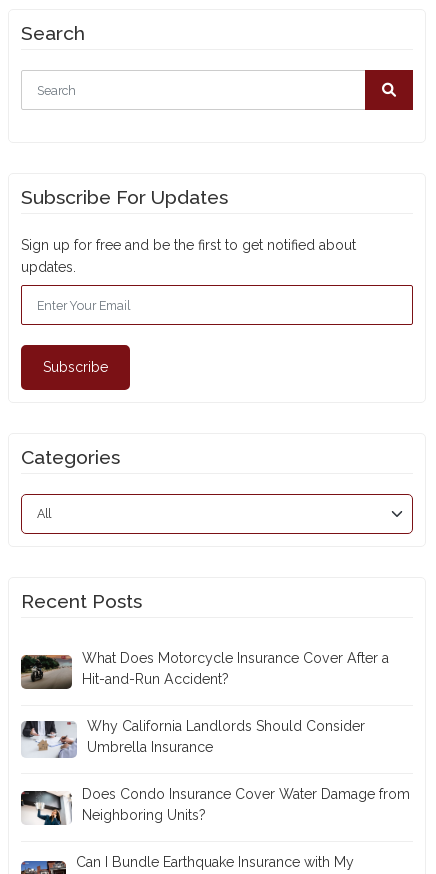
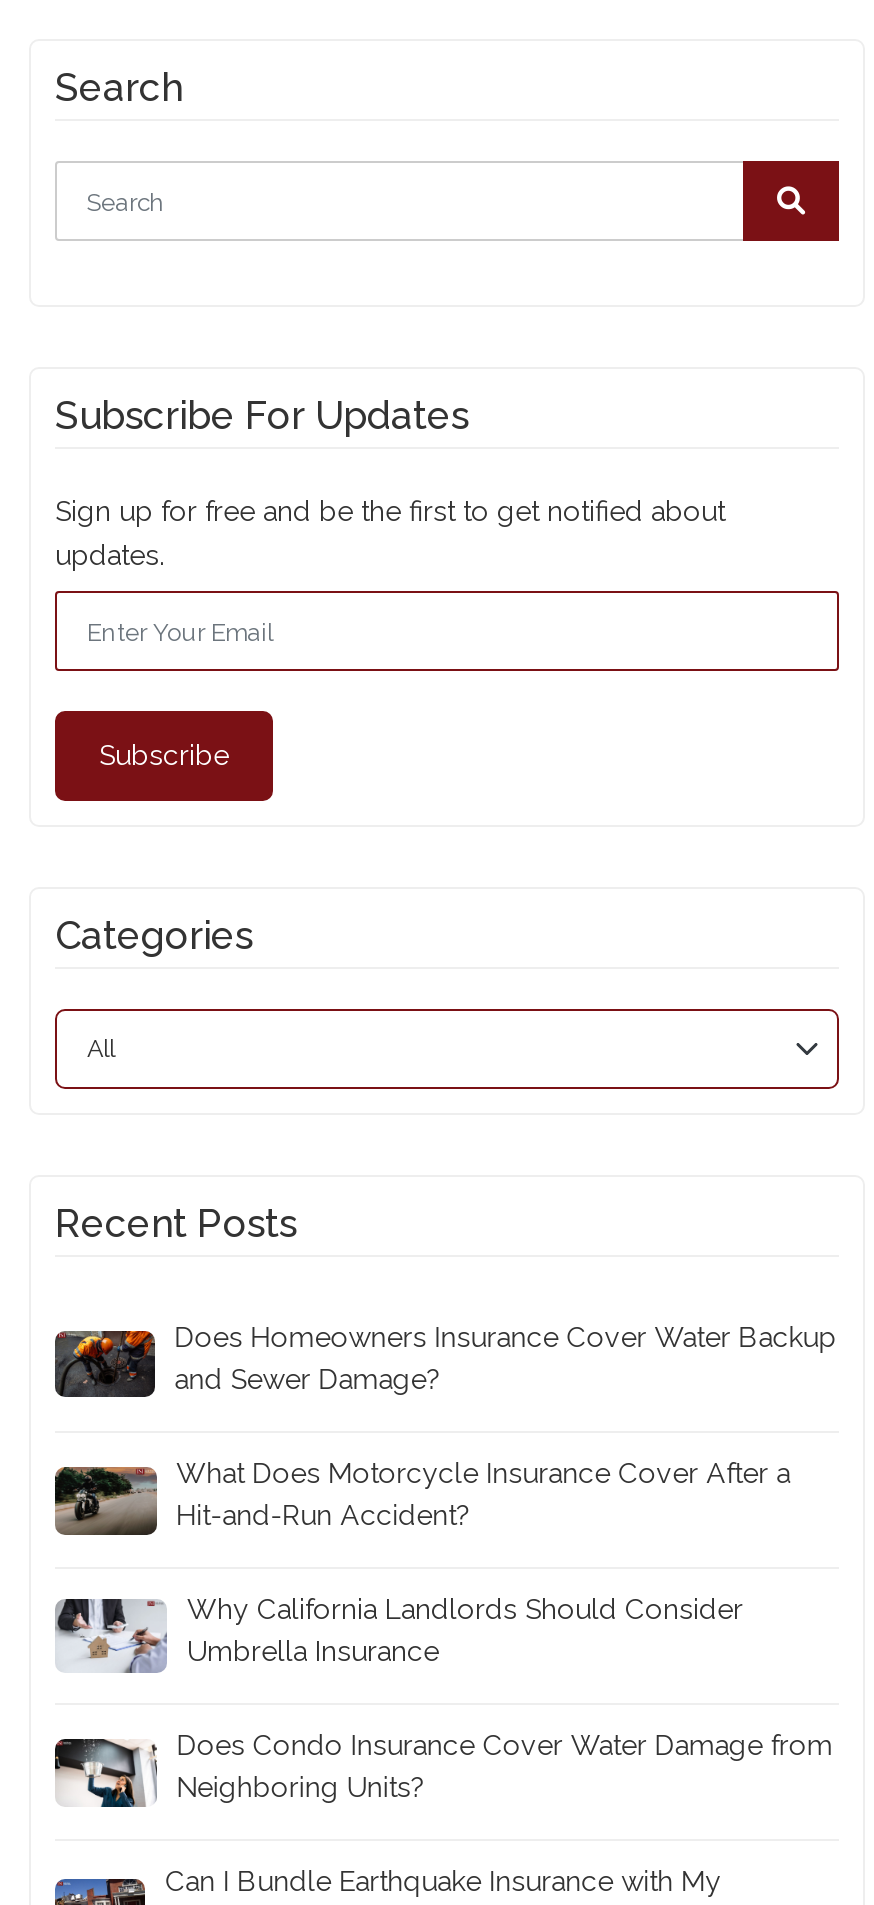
none -> [55,1321,836,1397] [image] | Does Homeowners Insurance Cover Water Backup | and Sewer Damage?

